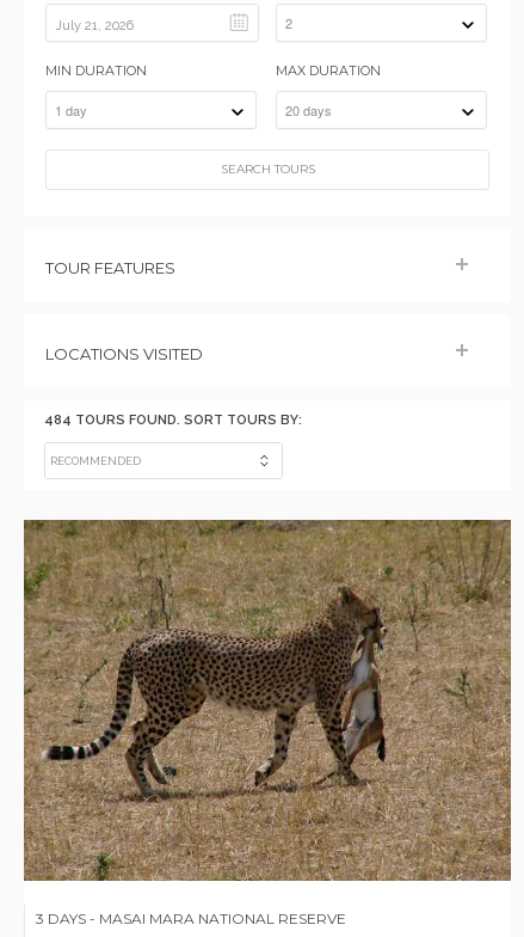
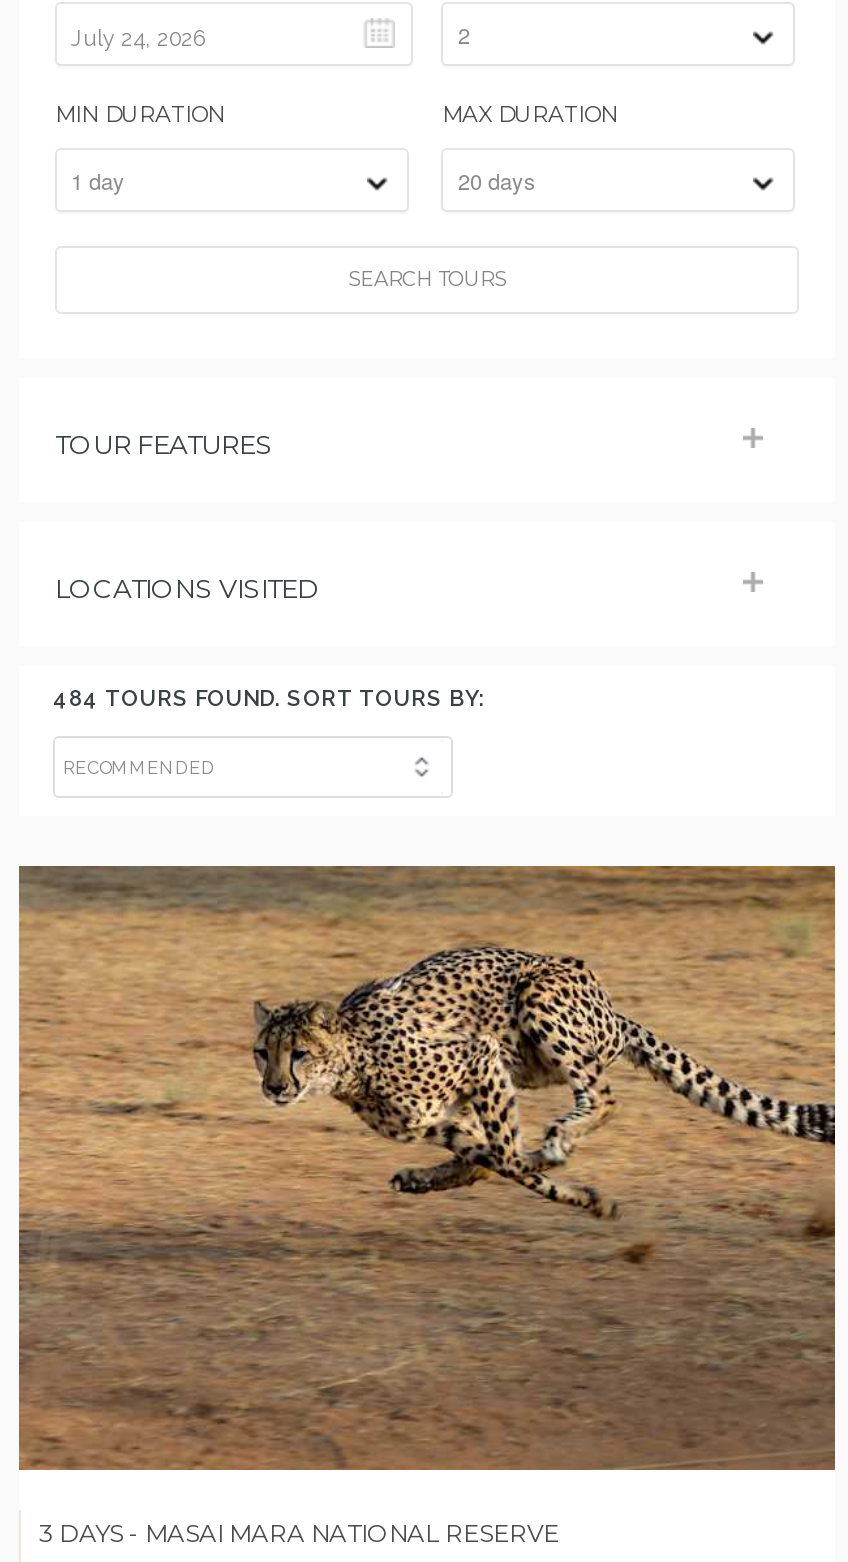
[23,519,512,881] [image] -> [17,864,837,1470] [image]

